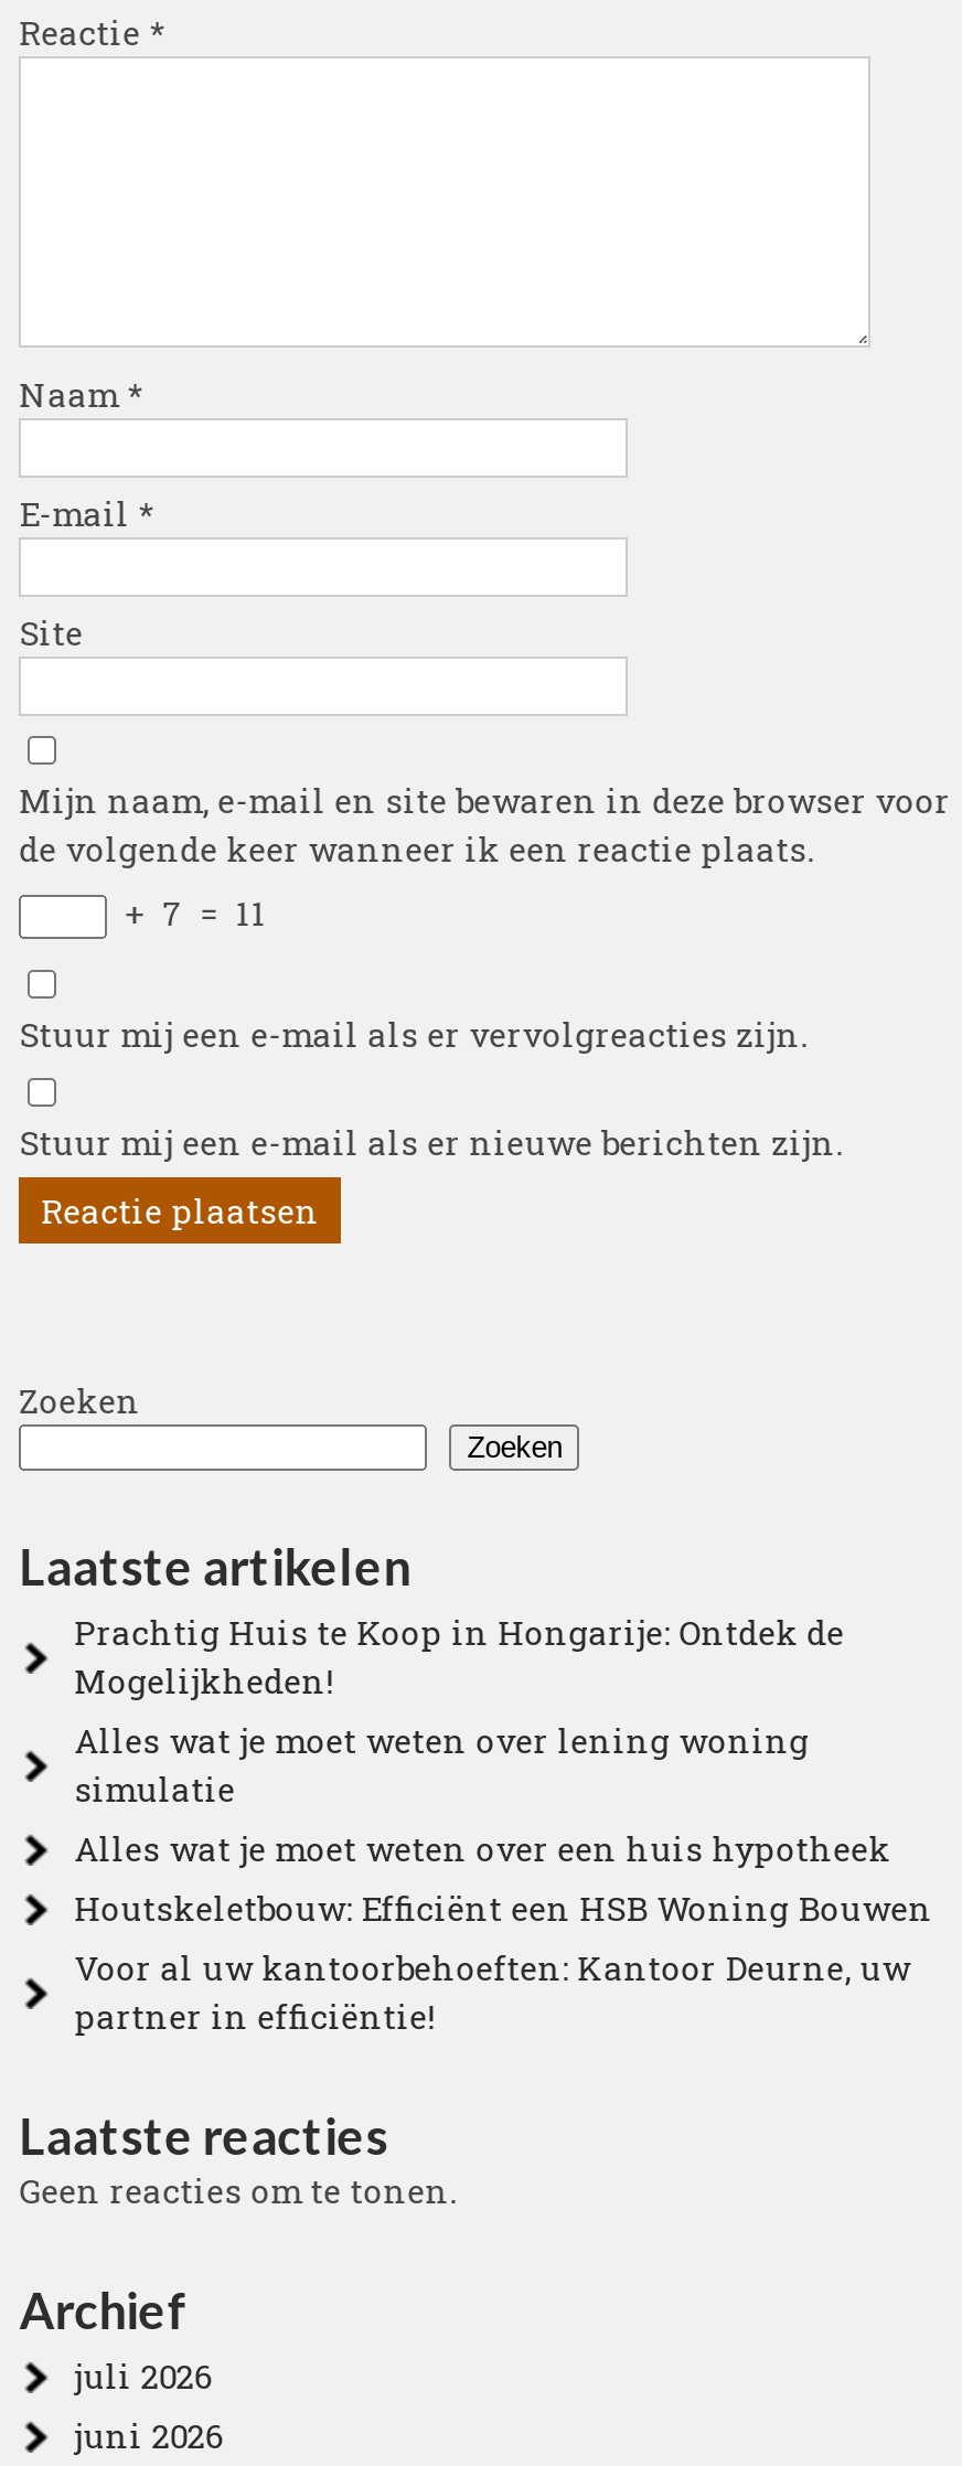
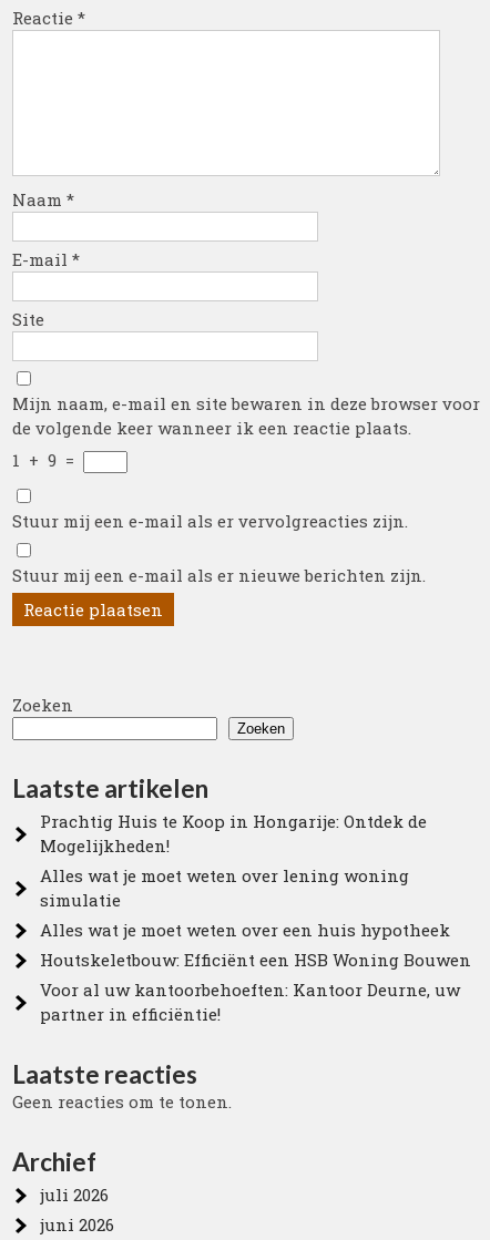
[116,890,266,935] + 7 = 11 -> [12,449,79,471] 1 + 9 =

